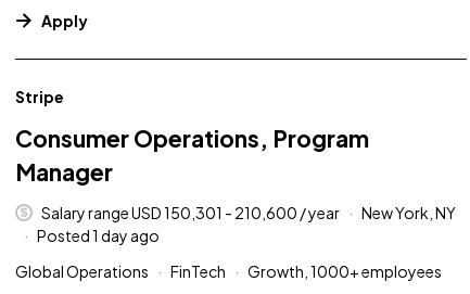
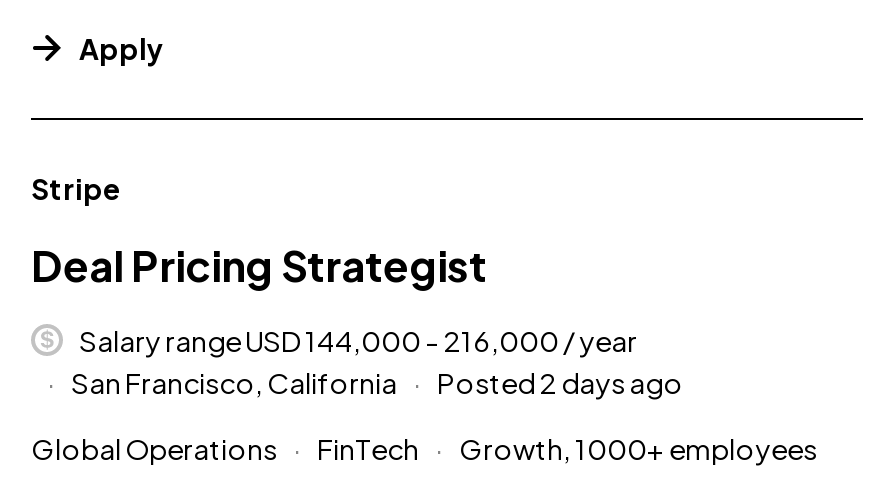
[15,123,369,186] Consumer Operations, Program | Manager -> [31,238,487,292] Deal Pricing Strategist
[37,203,456,245] Salary range USD 150,301 - 210,600 / year | New York, NY | Posted 1 day ago -> [71,322,683,400] Salary range USD 144,000 - 216,000 / year | San Francisco, California | Posted 2 days ago

